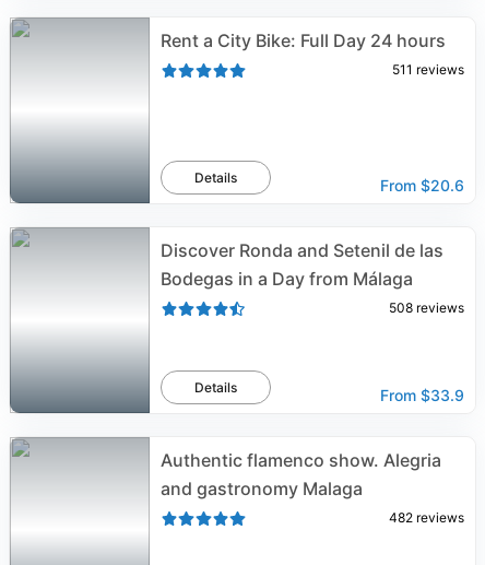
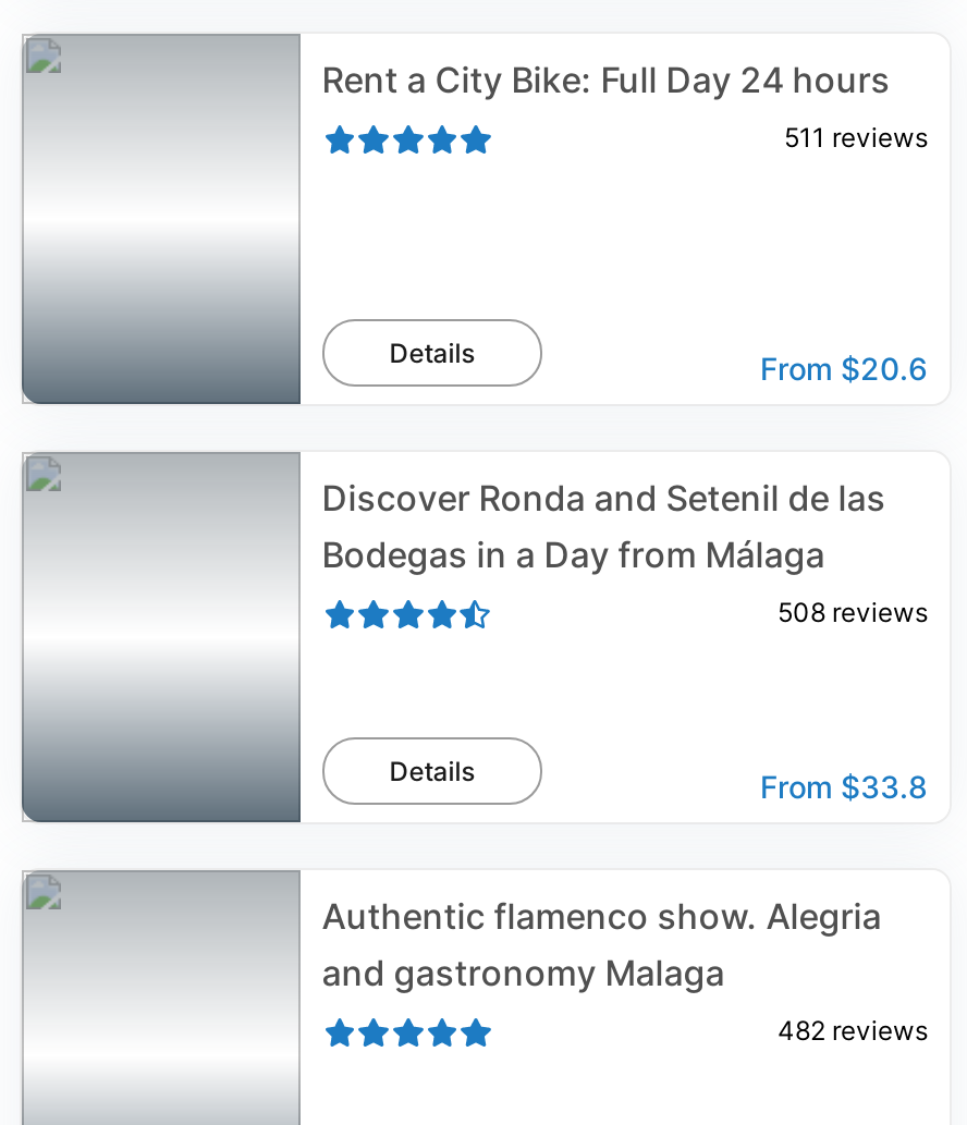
[380,386,464,404] From $33.9 -> [760,768,928,805] From $33.8

